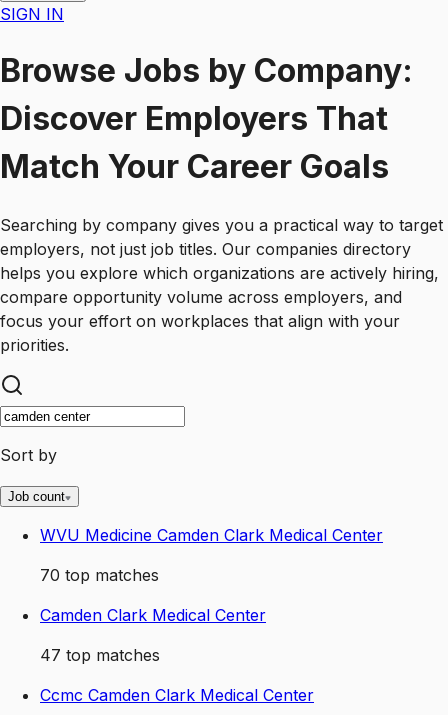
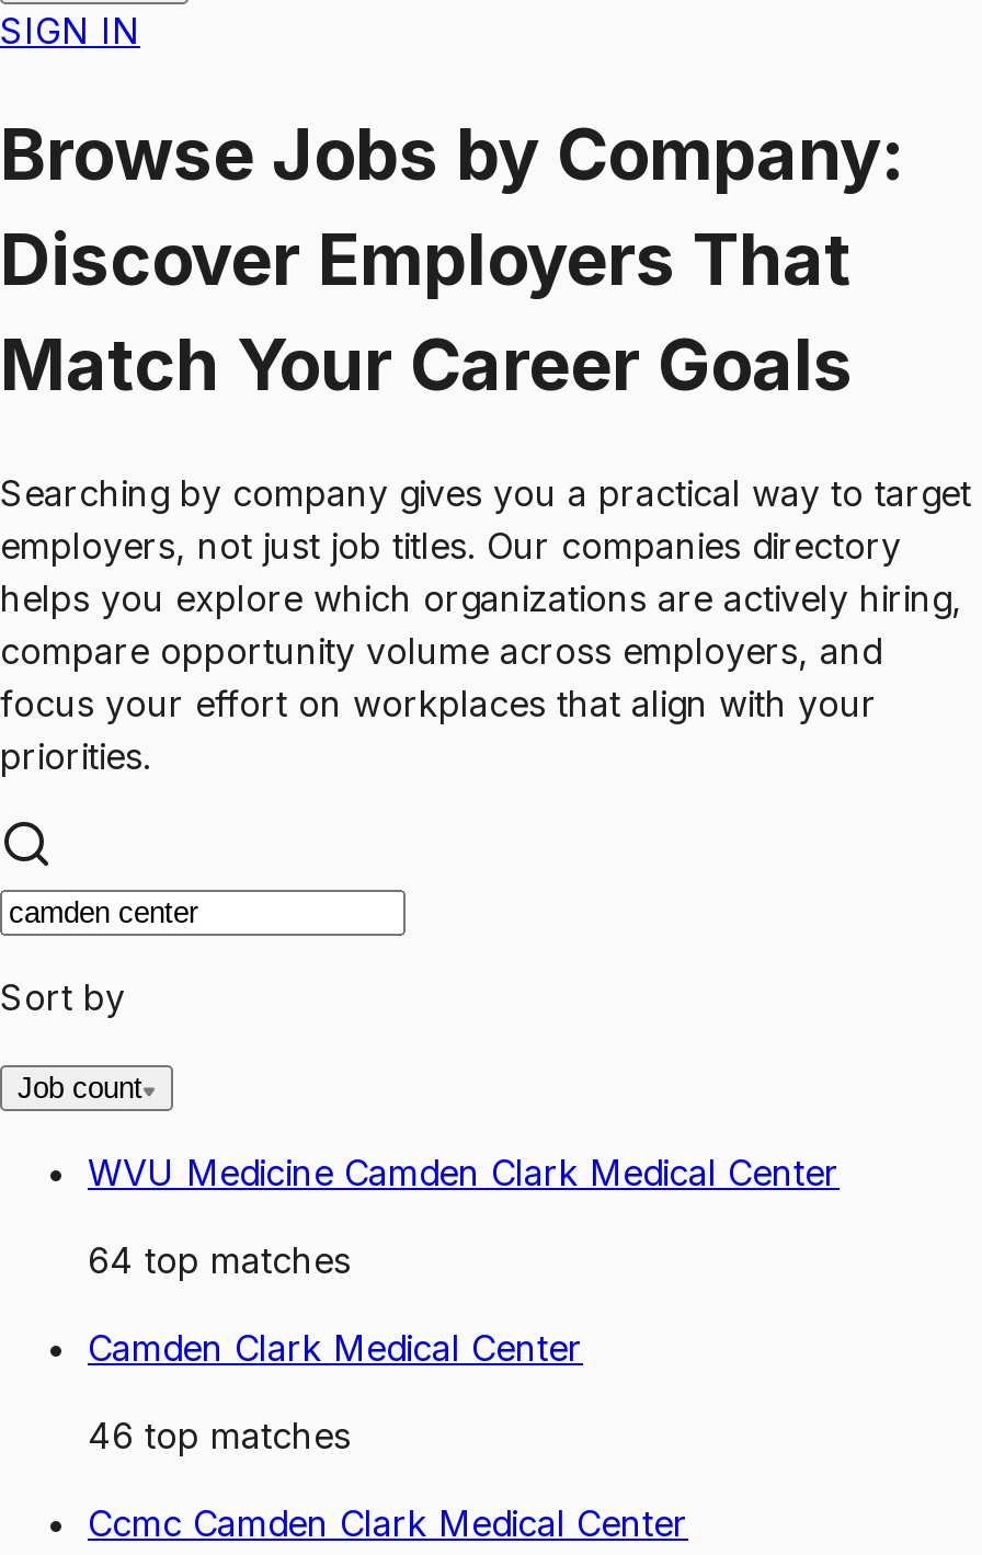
[40,565,159,585] 70 top matches -> [88,1238,351,1282] 64 top matches
[40,645,160,665] 47 top matches -> [88,1413,351,1457] 46 top matches

